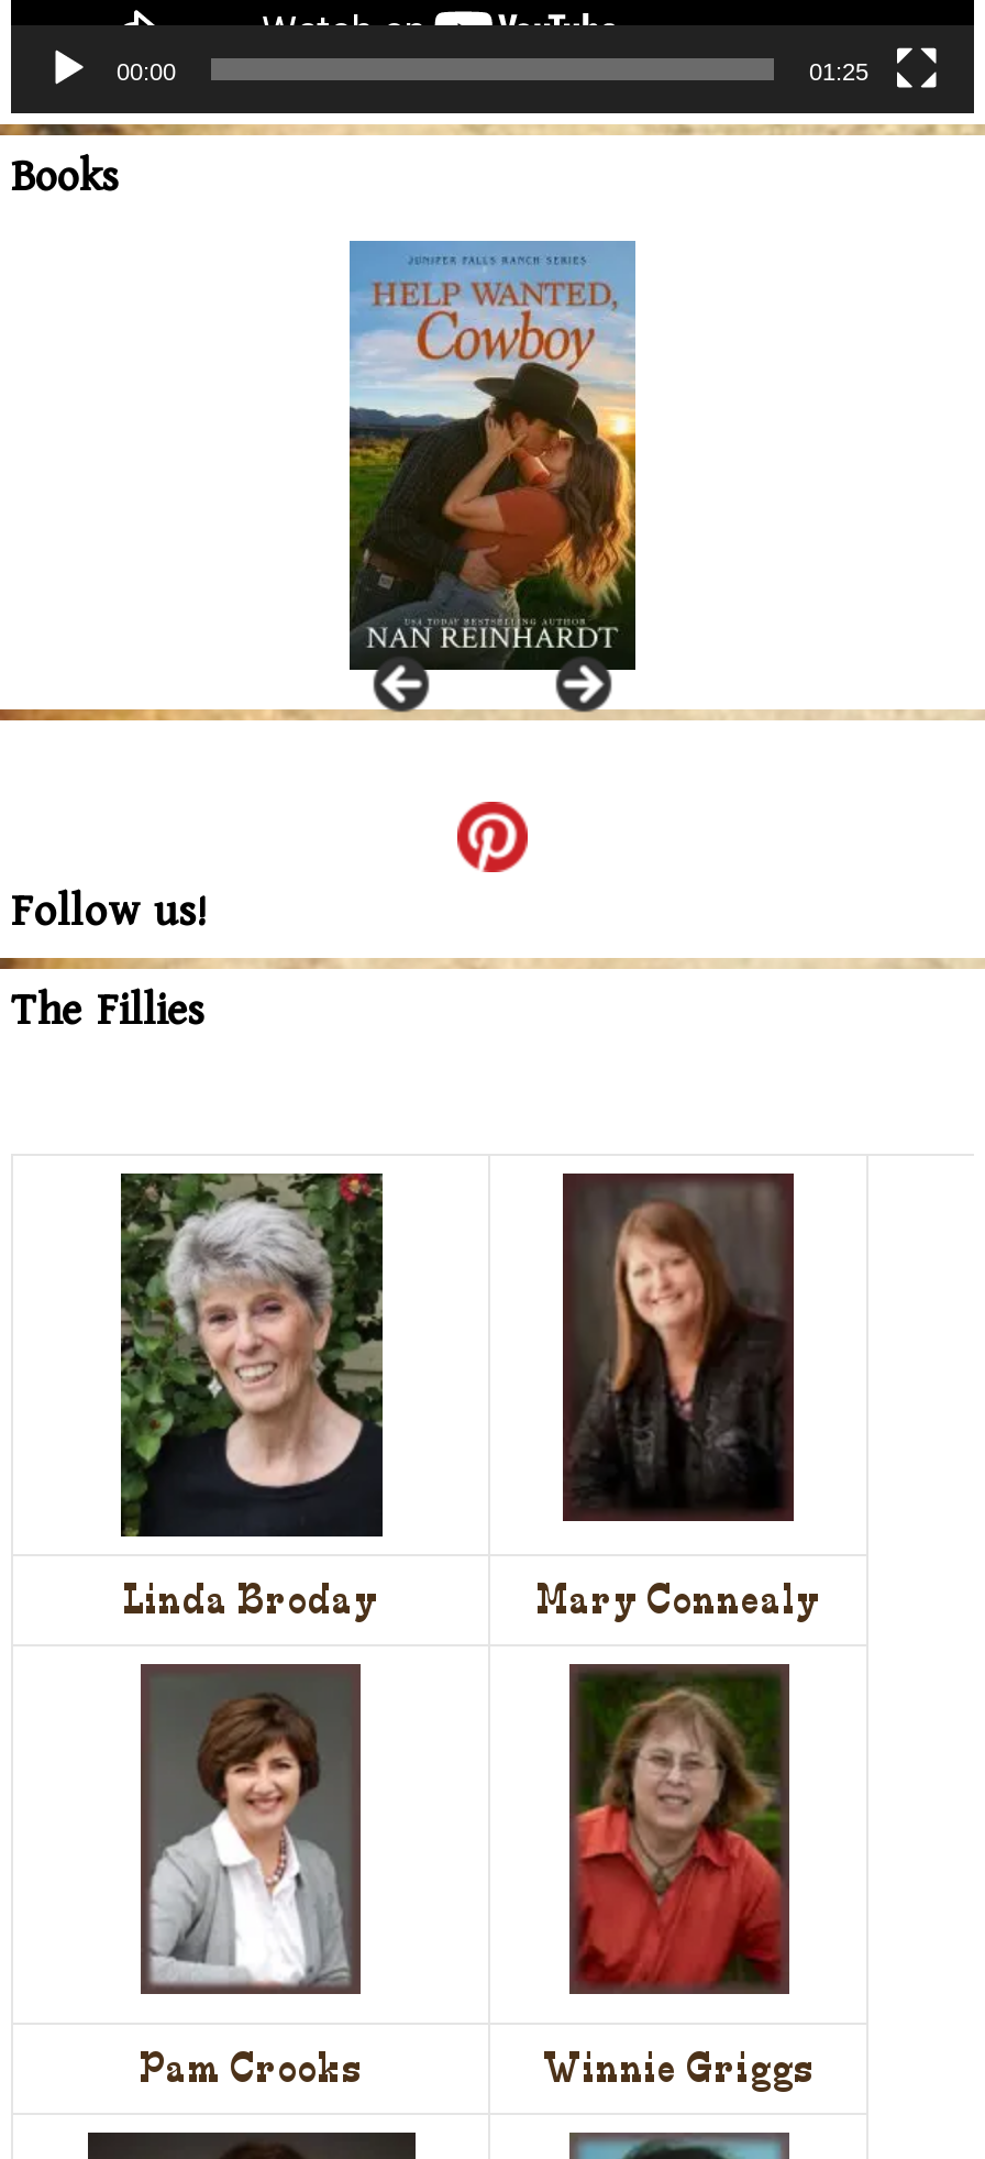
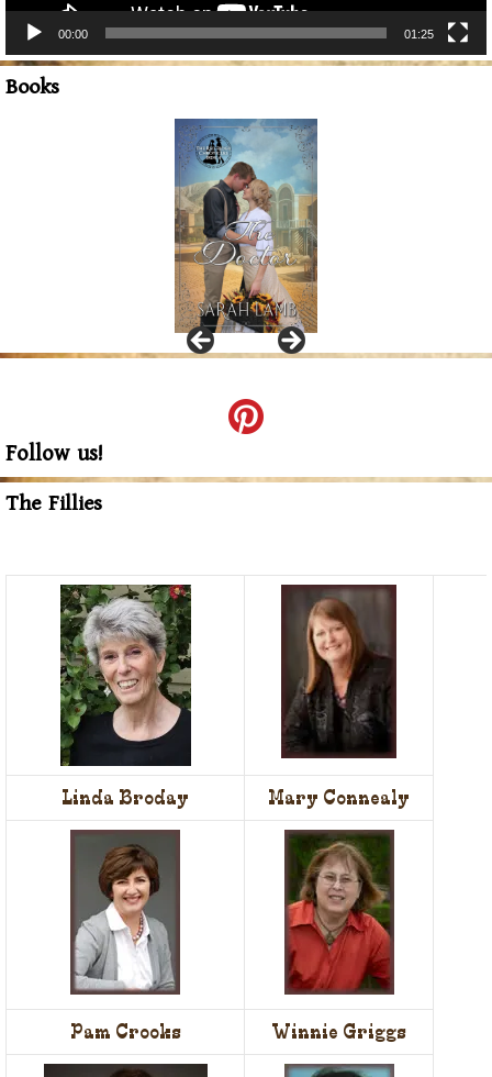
[347,241,638,672] [image] -> [174,119,318,334] [image]

